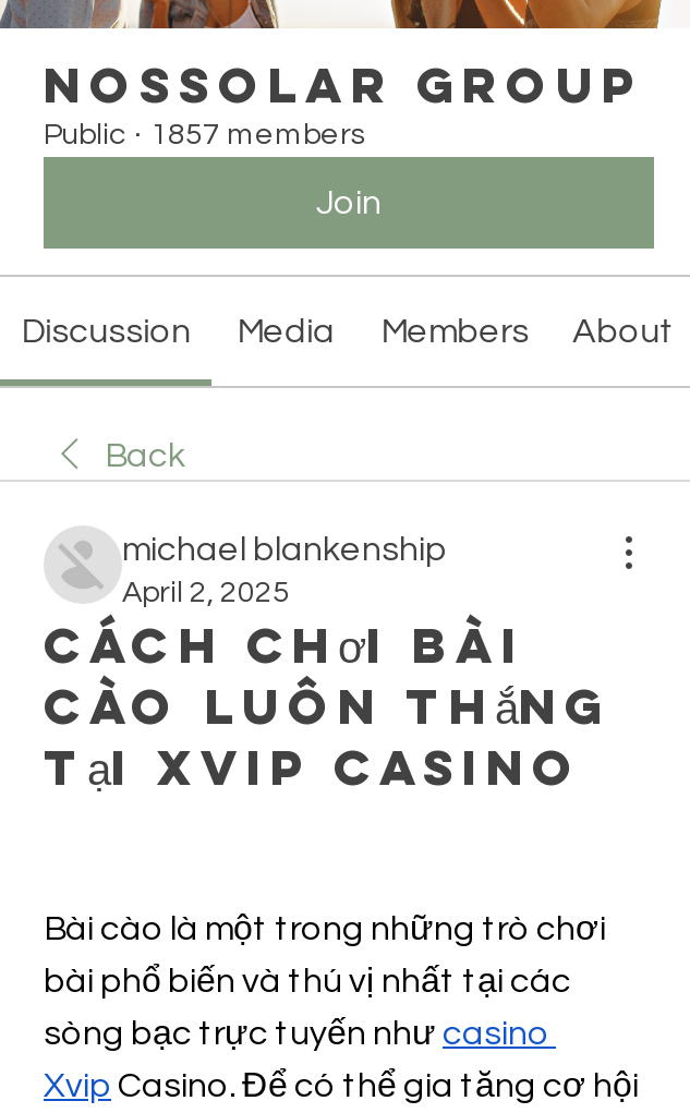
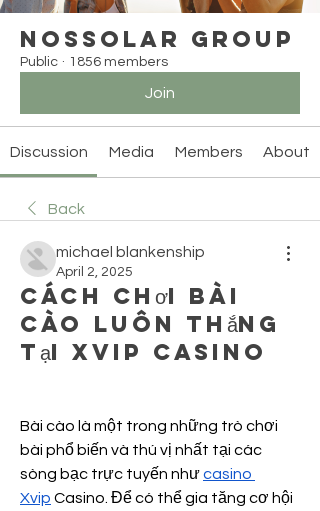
[44,120,366,150] Public · 1857 members -> [20,55,168,69] Public · 1856 members

